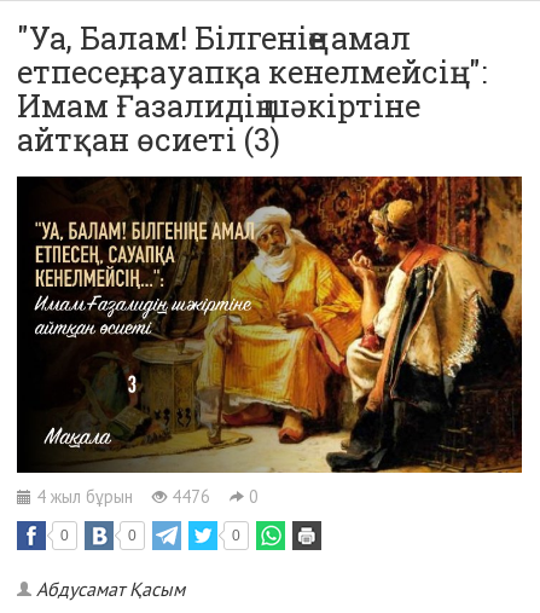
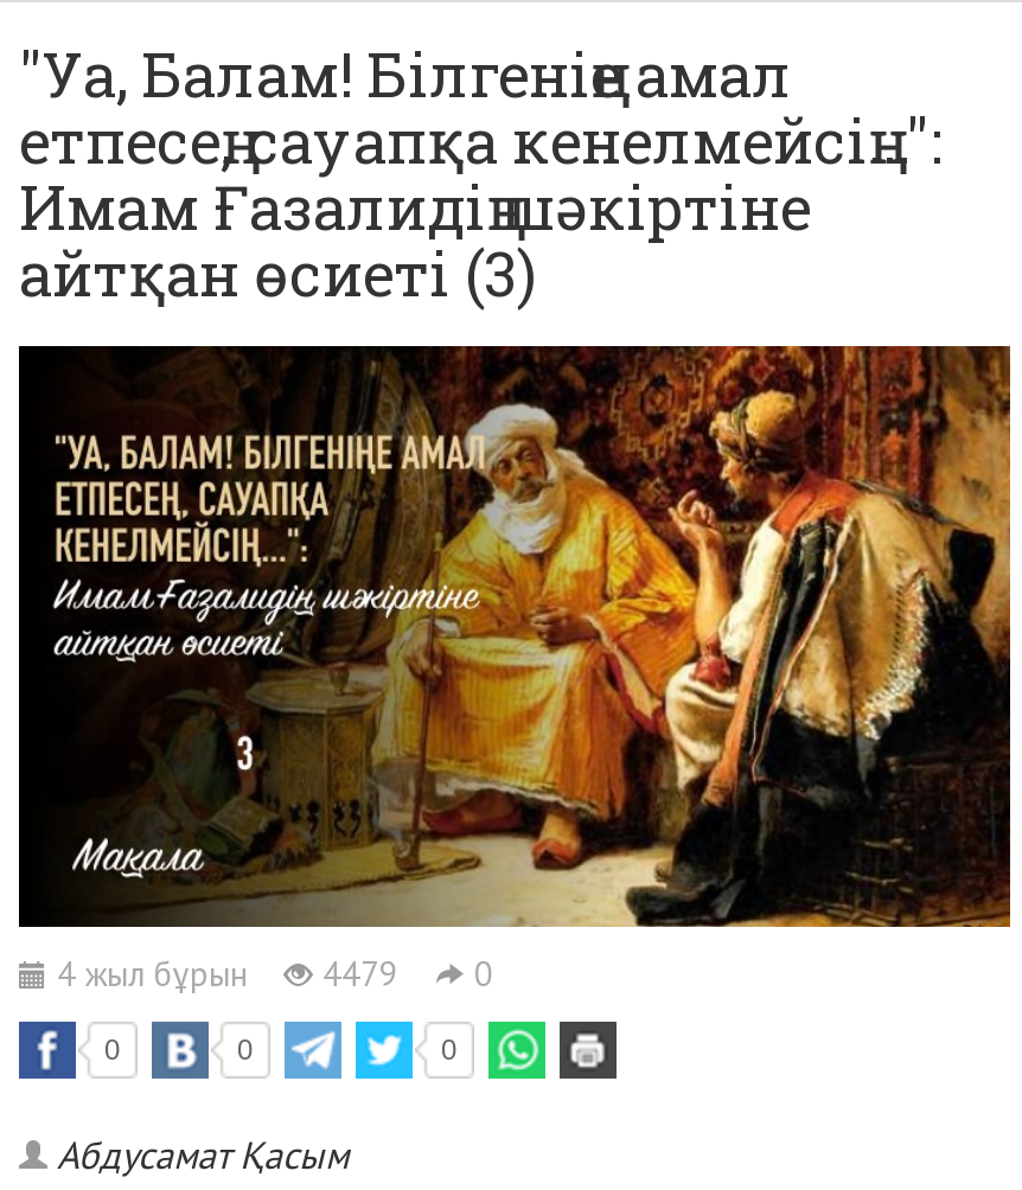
[31,485,259,508] 4 жыл бұрын 4476 0 -> [47,952,493,997] 4 жыл бұрын 4479 0

